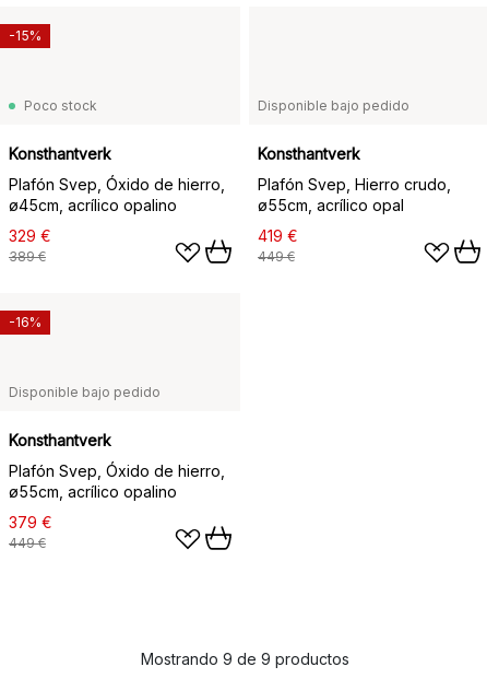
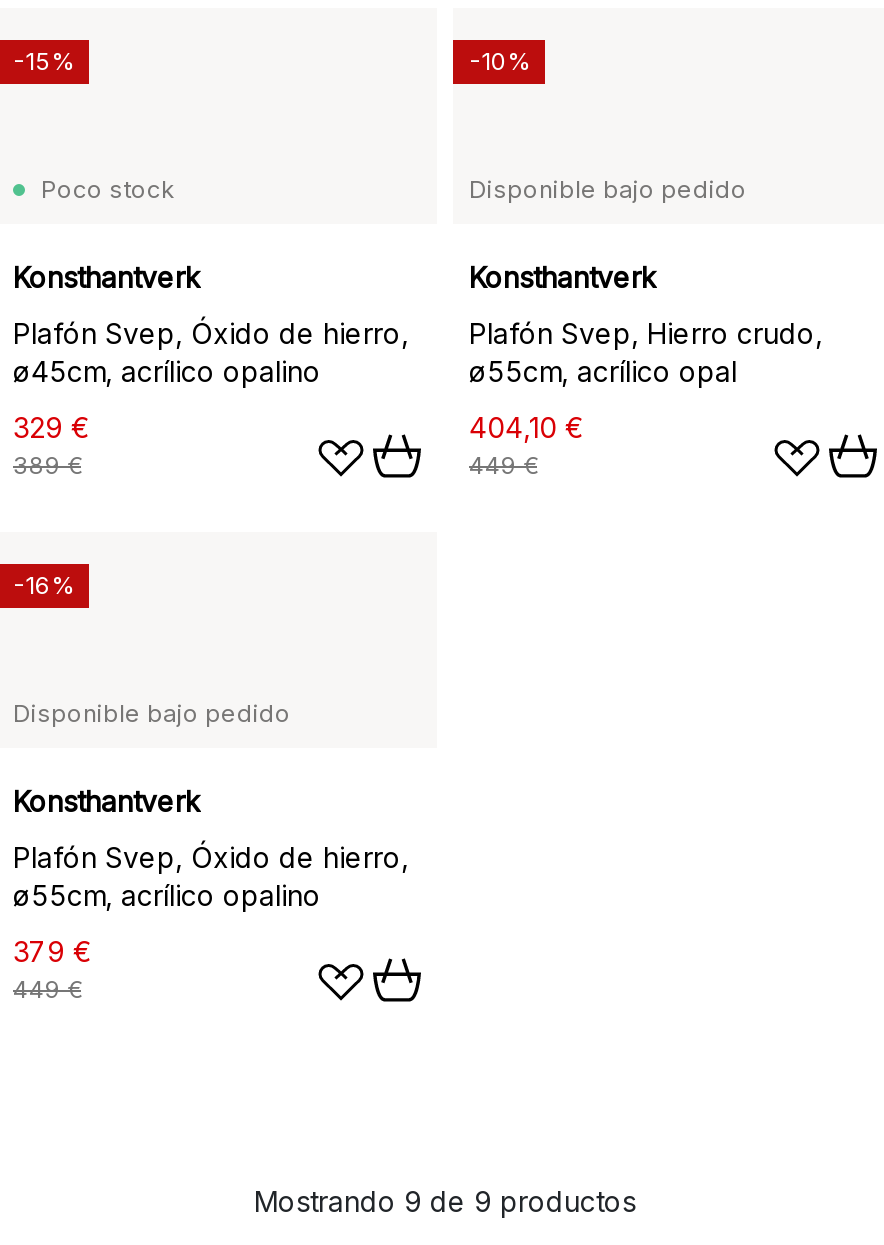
none -> [469,46,529,76] -10%
[258,226,298,245] 419 € -> [469,410,585,444] 404,10 €

